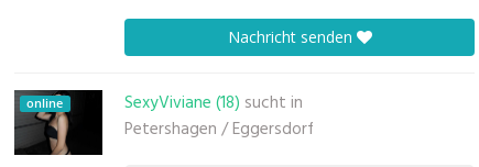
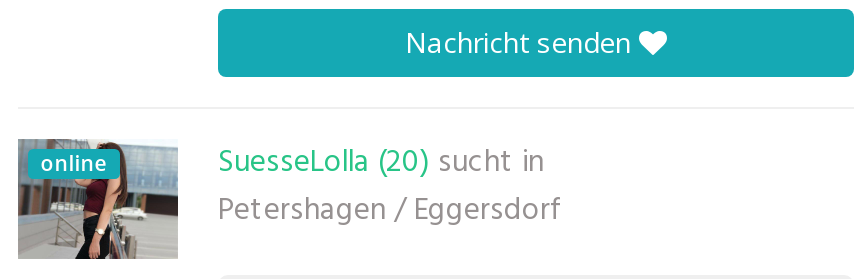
[14,89,303,156] [image] | SexyViviane (18) sucht in -> [18,138,544,261] [image] | SuesseLolla (20) sucht in

